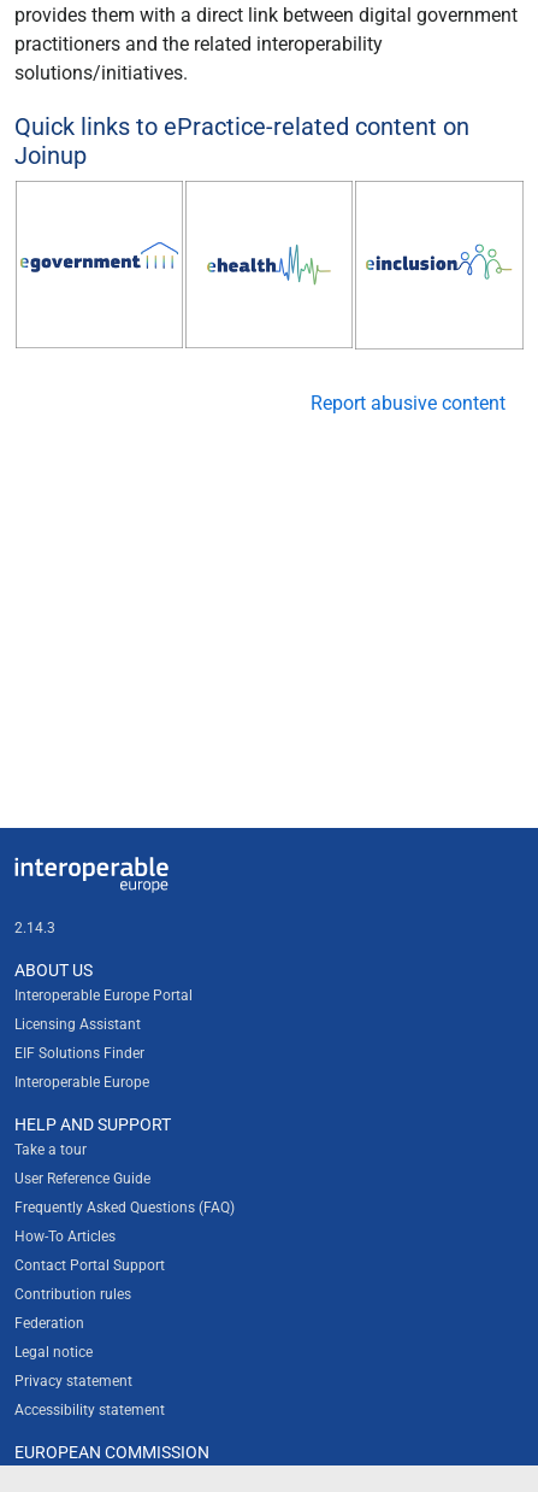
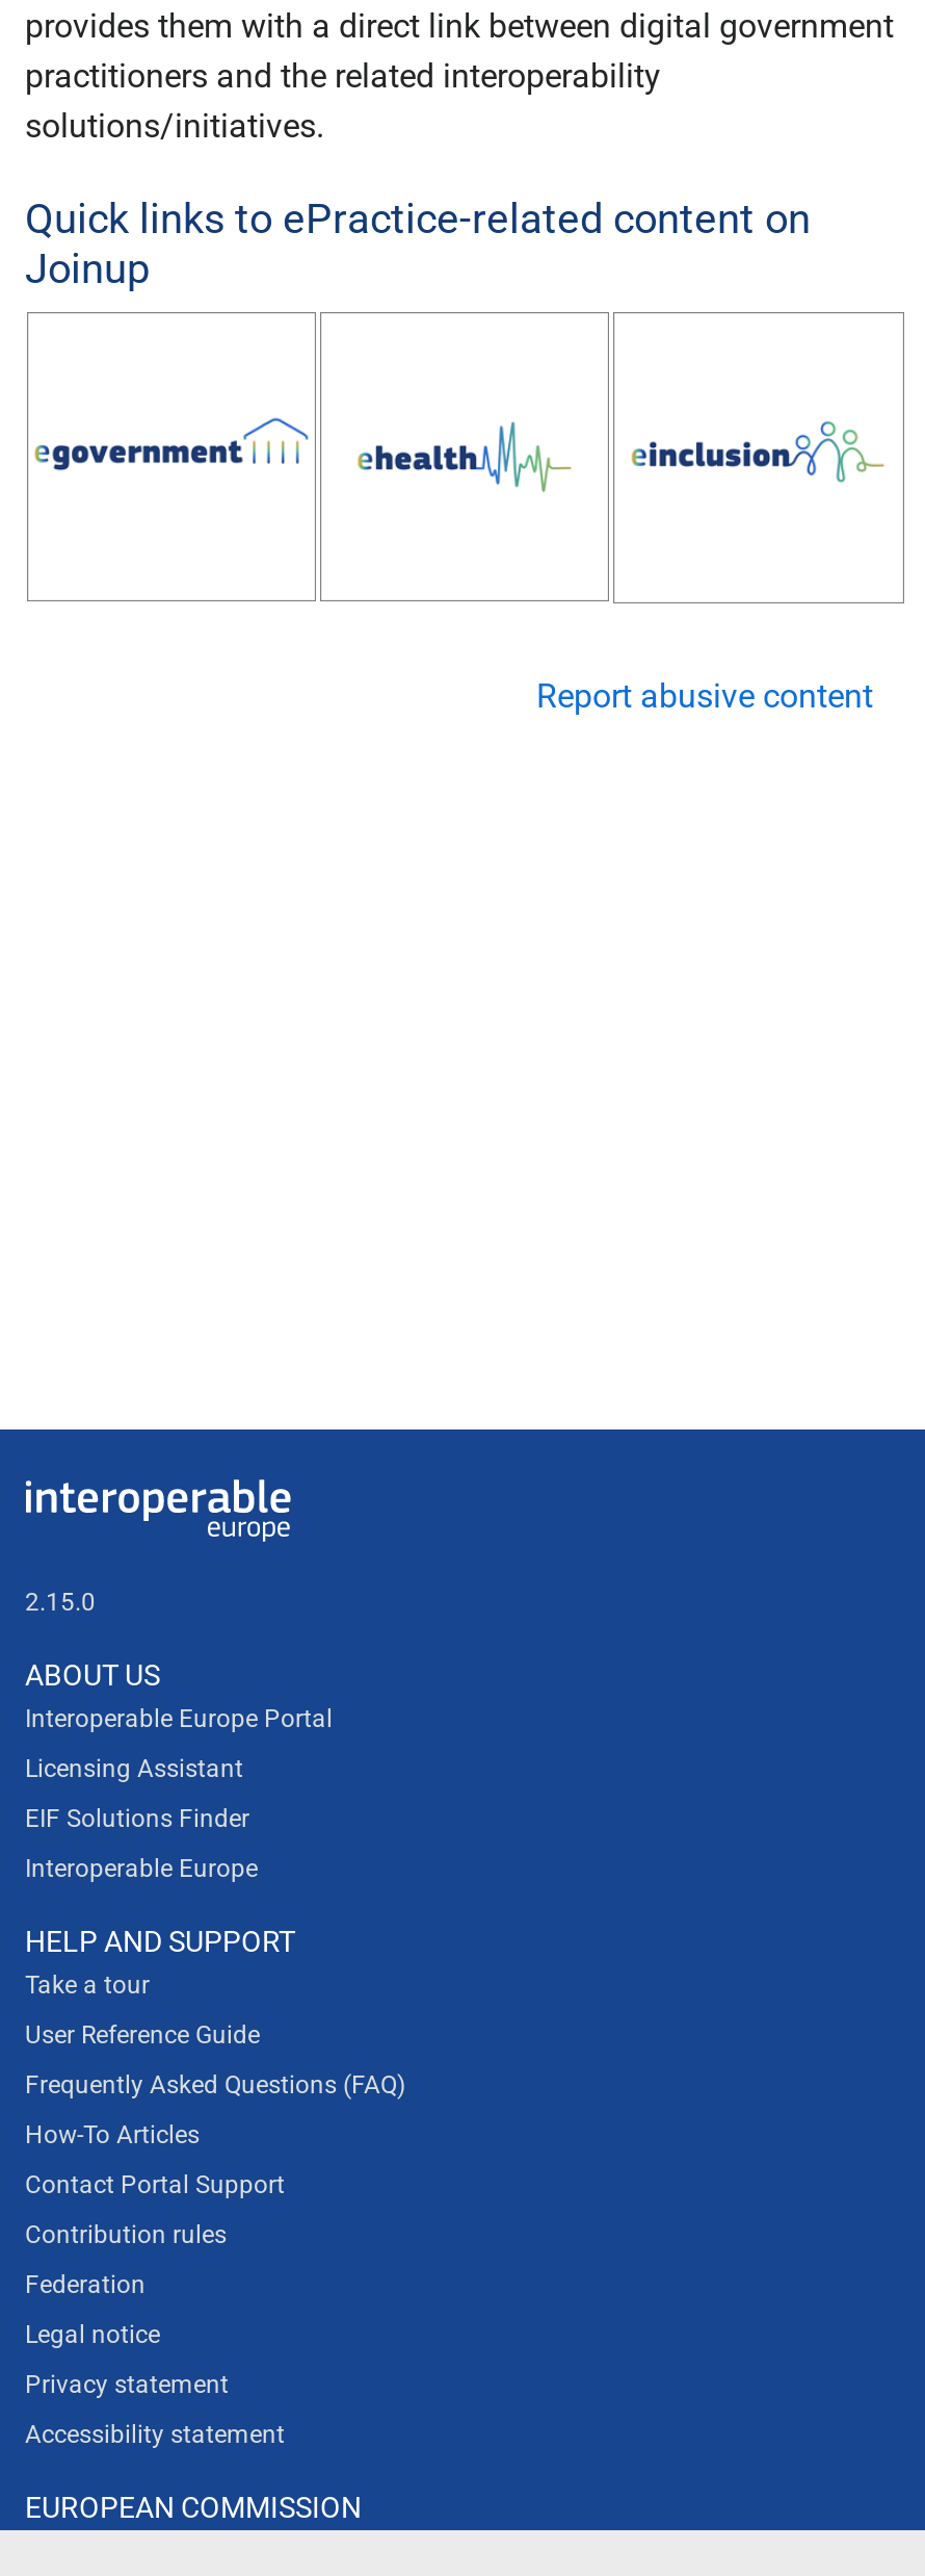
[14,920,55,936] 2.14.3 -> [25,1588,96,1617] 2.15.0

